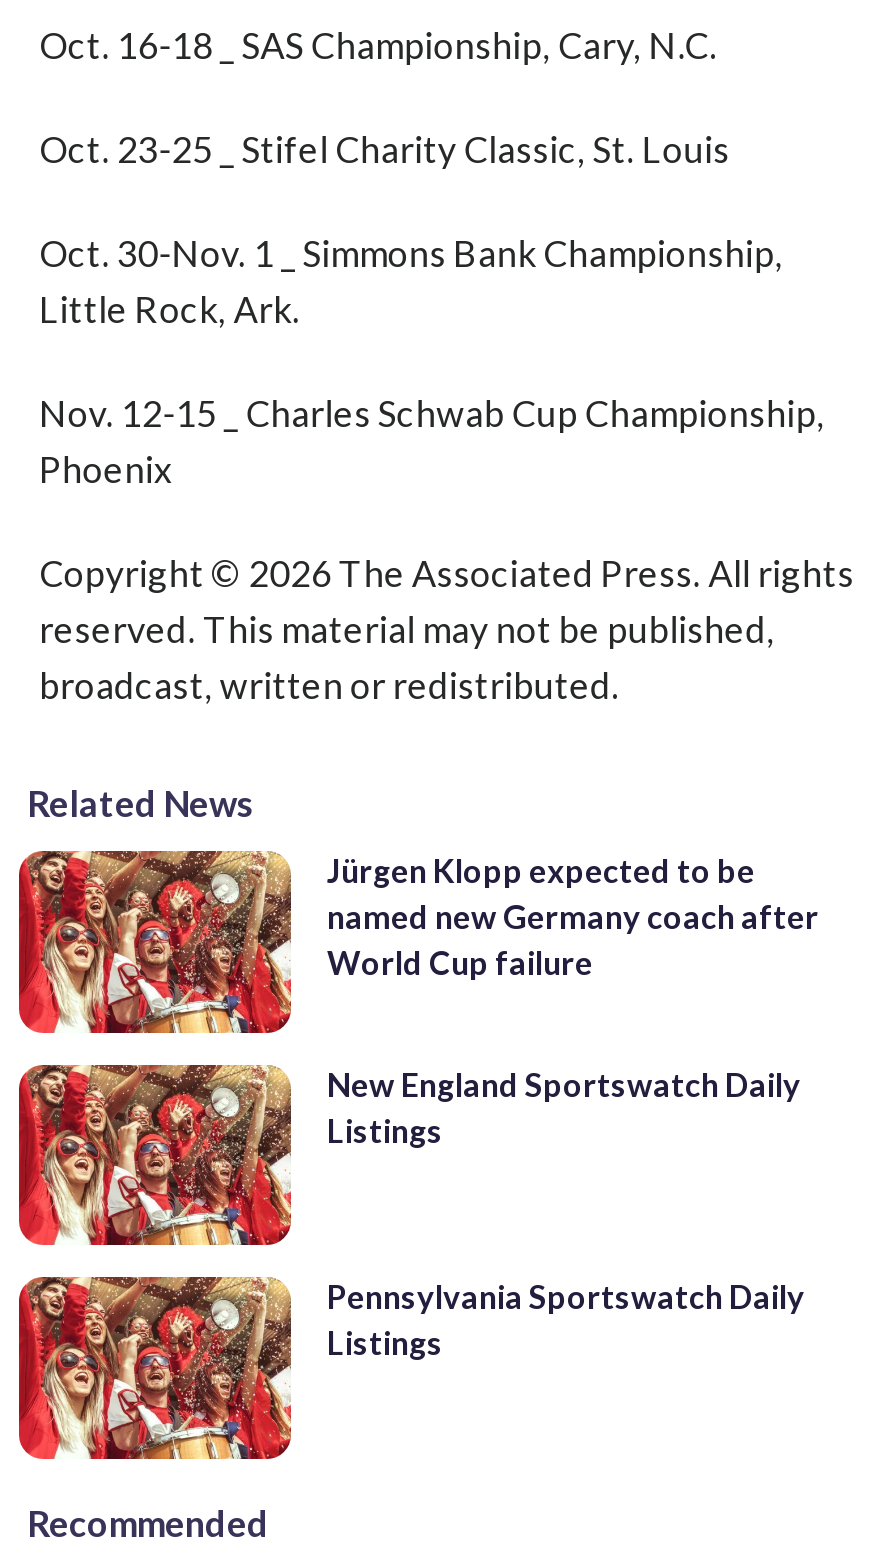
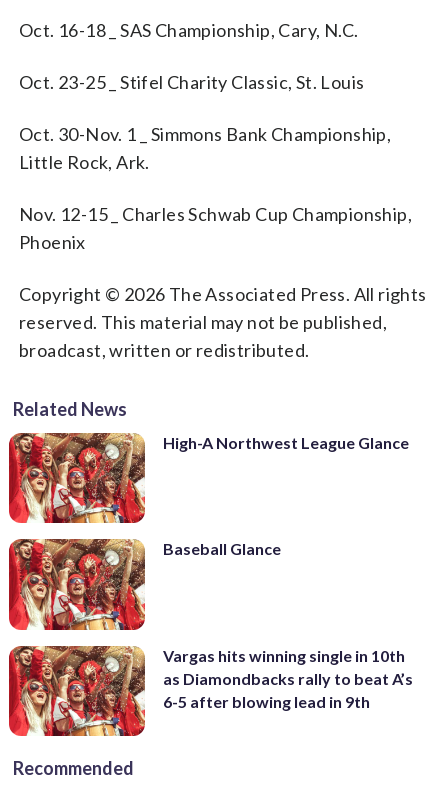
[327,851,819,981] Jürgen Klopp expected to be | named new Germany coach after | World Cup failure -> [163,432,409,451] High-A Northwest League Glance
[327,1064,801,1148] New England Sportswatch Daily | Listings -> [163,539,281,558] Baseball Glance
[327,1278,805,1362] Pennsylvania Sportswatch Daily | Listings -> [163,646,413,711] Vargas hits winning single in 10th | as Diamondbacks rally to beat A’s | 6-5 after blowing lead in 9th

